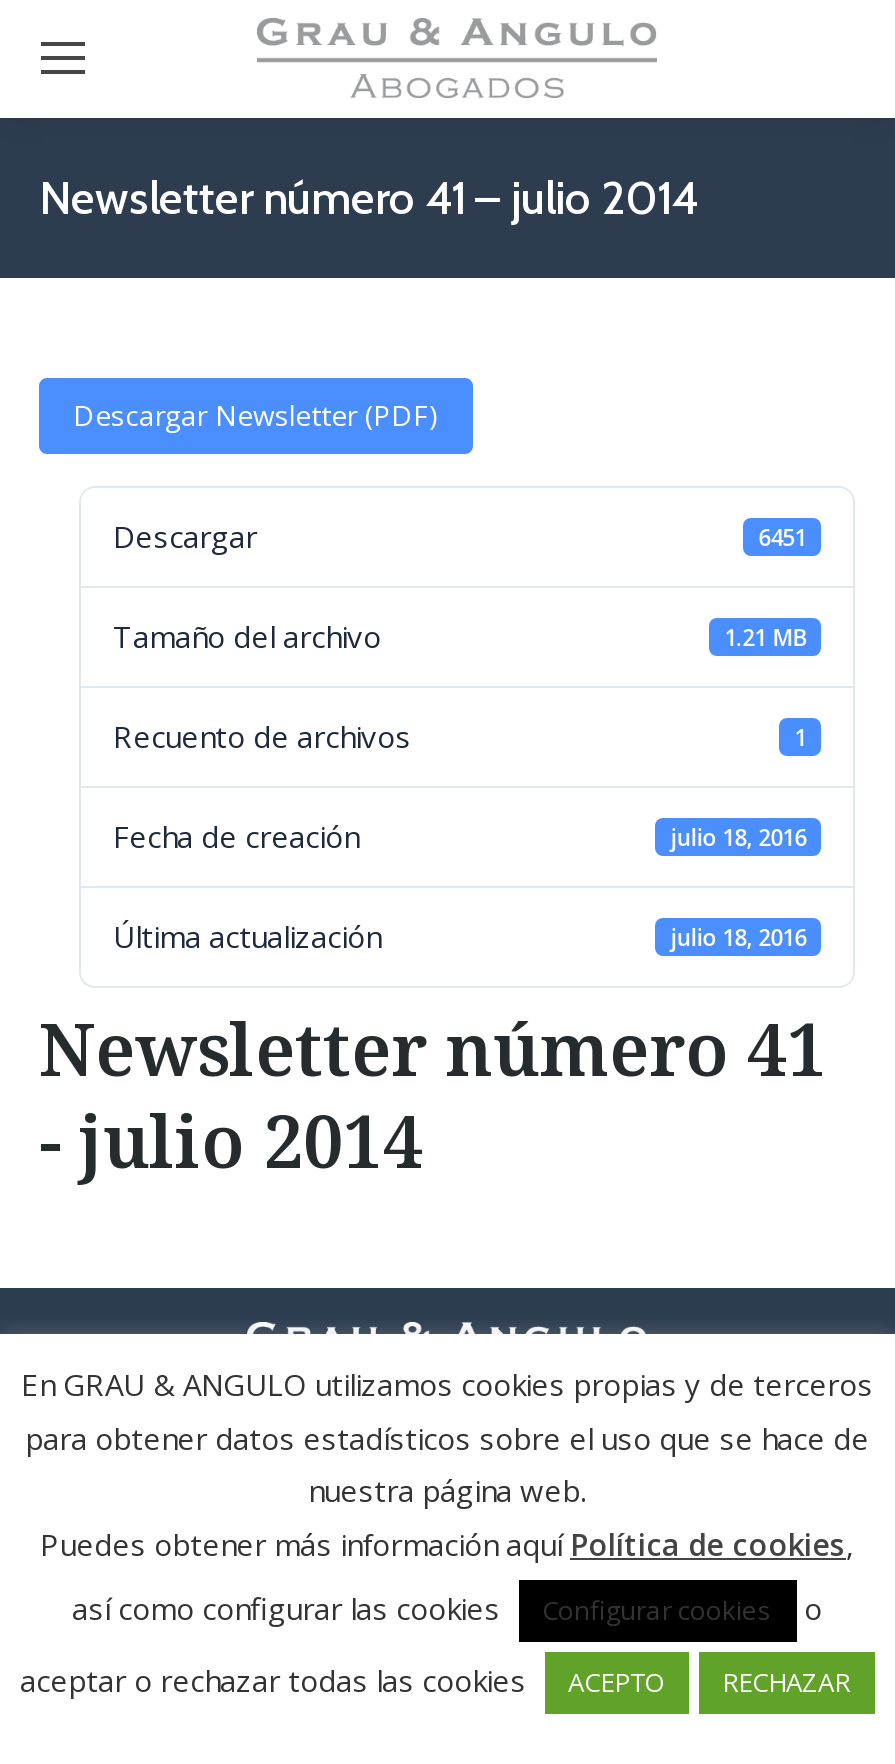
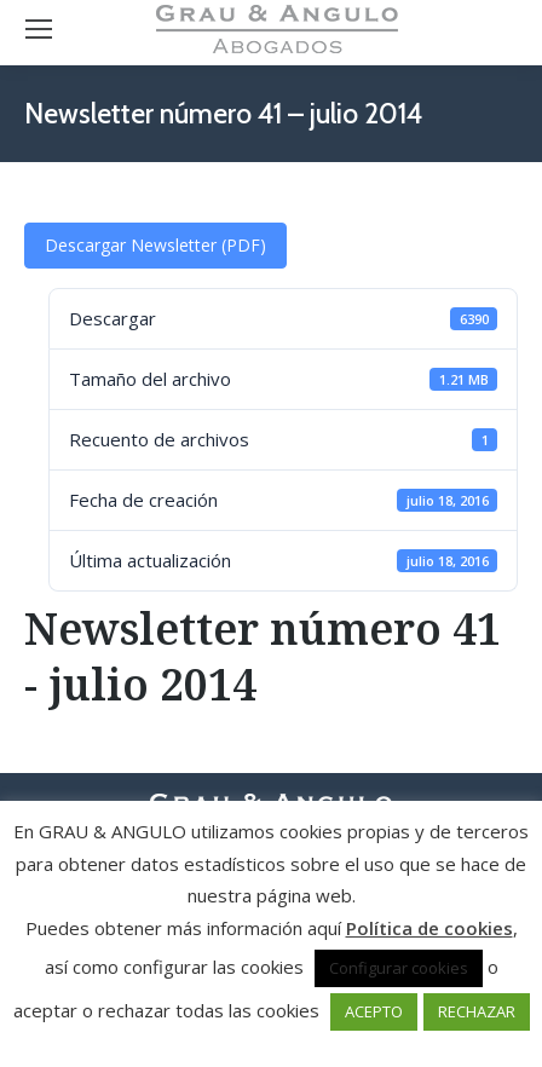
[758,522,806,552] 6451 -> [459,310,488,328] 6390

